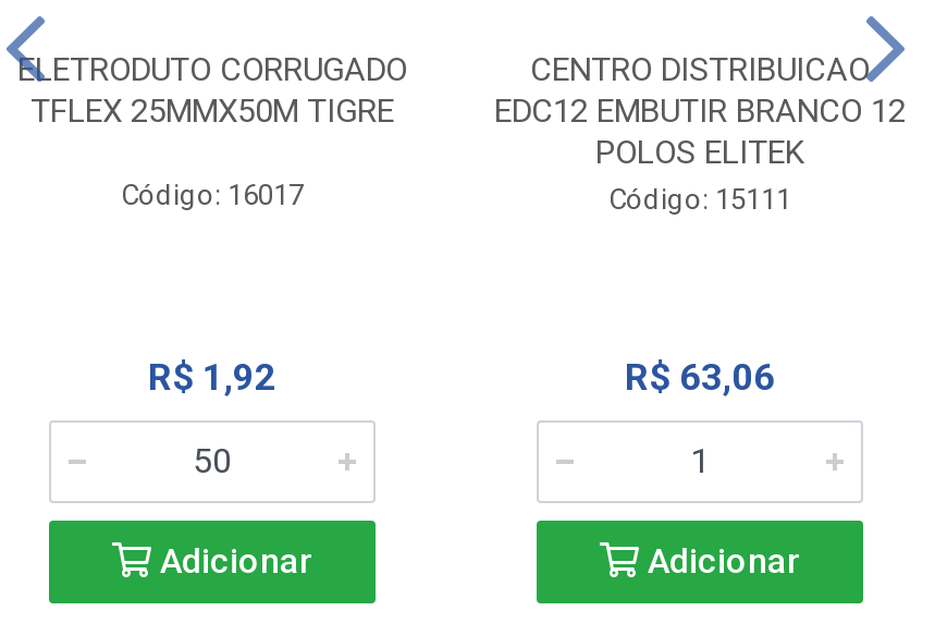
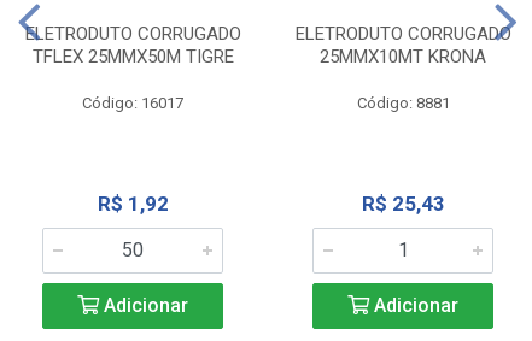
[494,49,906,215] CENTRO DISTRIBUICAO | EDC12 EMBUTIR BRANCO 12 | POLOS ELITEK | Código: 15111 -> [295,23,511,112] ELETRODUTO CORRUGADO | 25MMX10MT KRONA | Código: 8881
[625,354,775,398] R$ 63,06 -> [361,191,445,215] R$ 25,43

